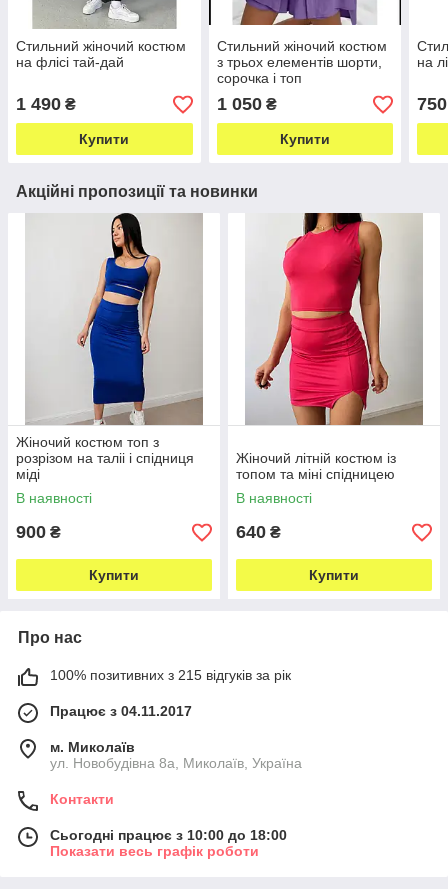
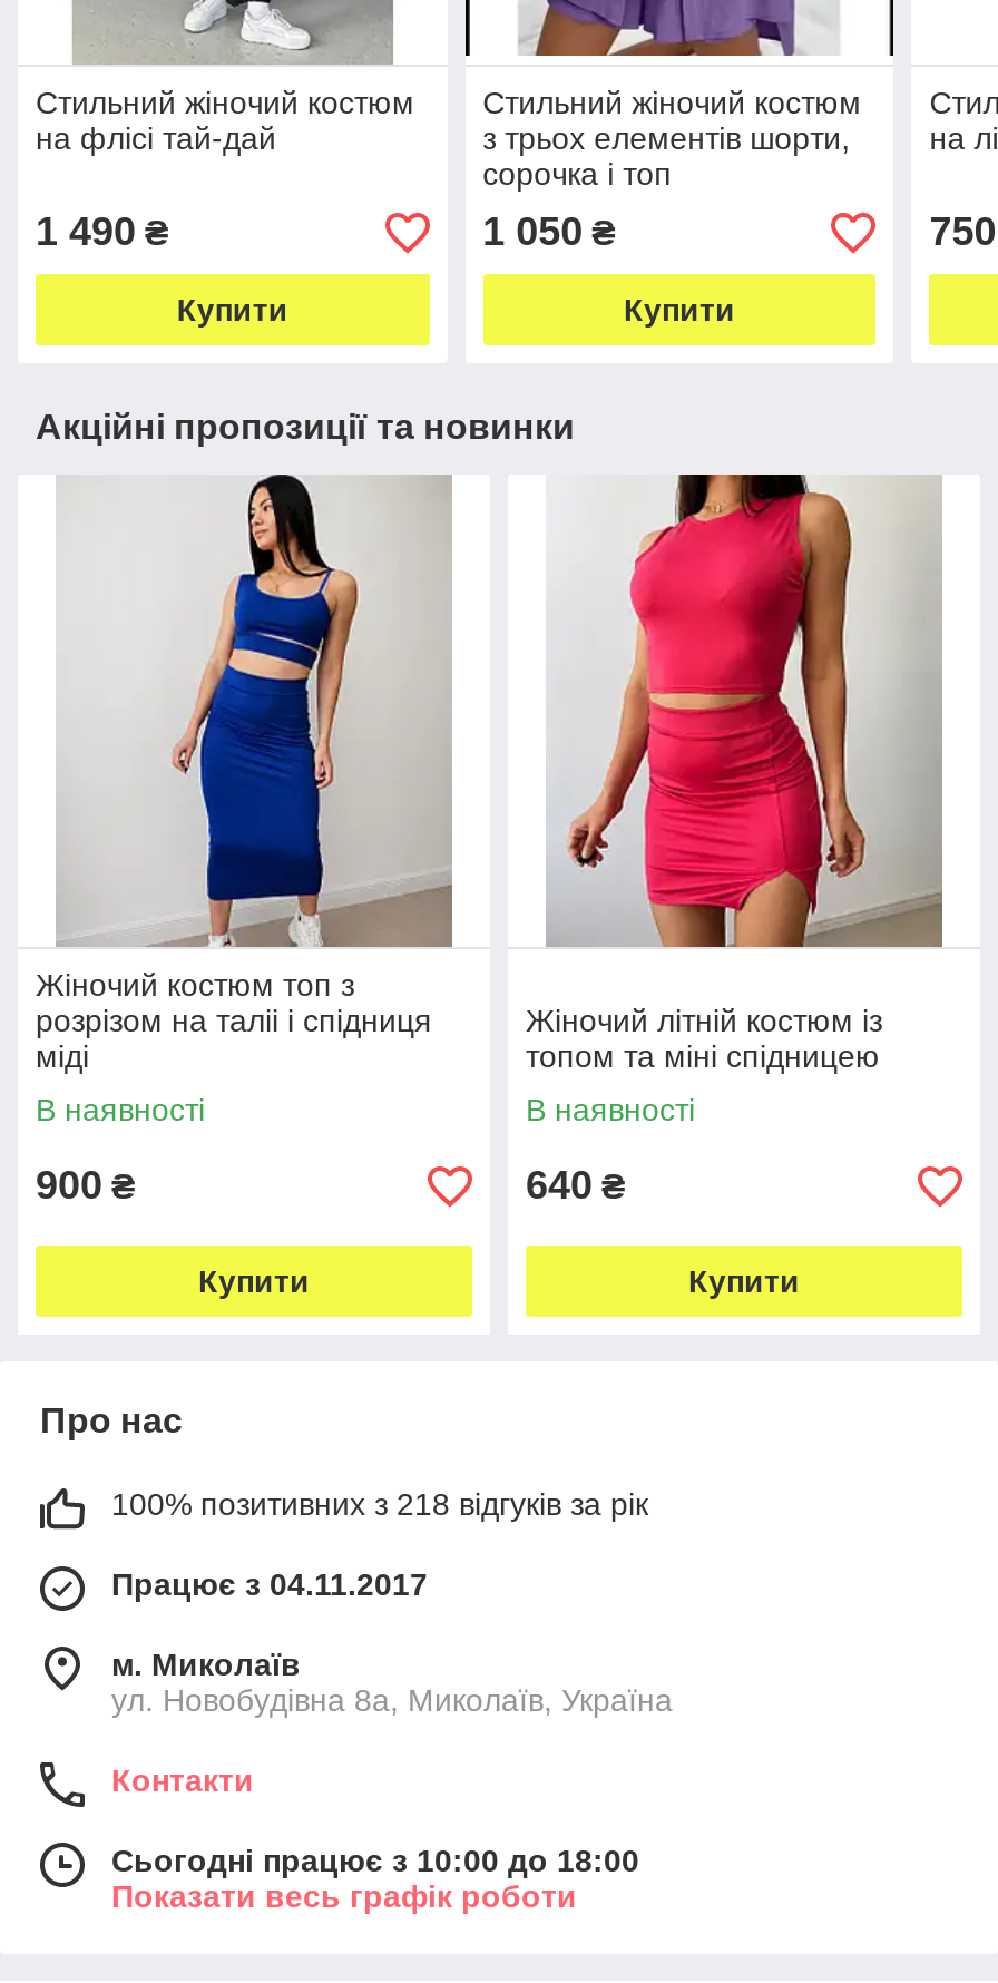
[50,667,291,683] 100% позитивних з 215 відгуків за рік -> [111,1487,648,1522] 100% позитивних з 218 відгуків за рік

